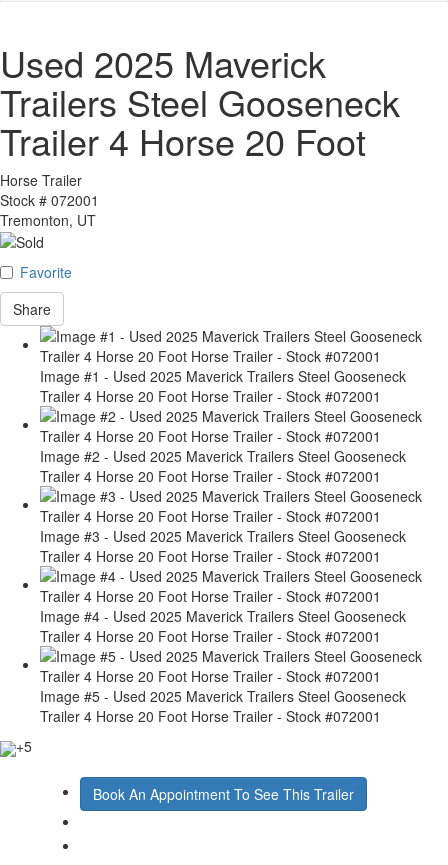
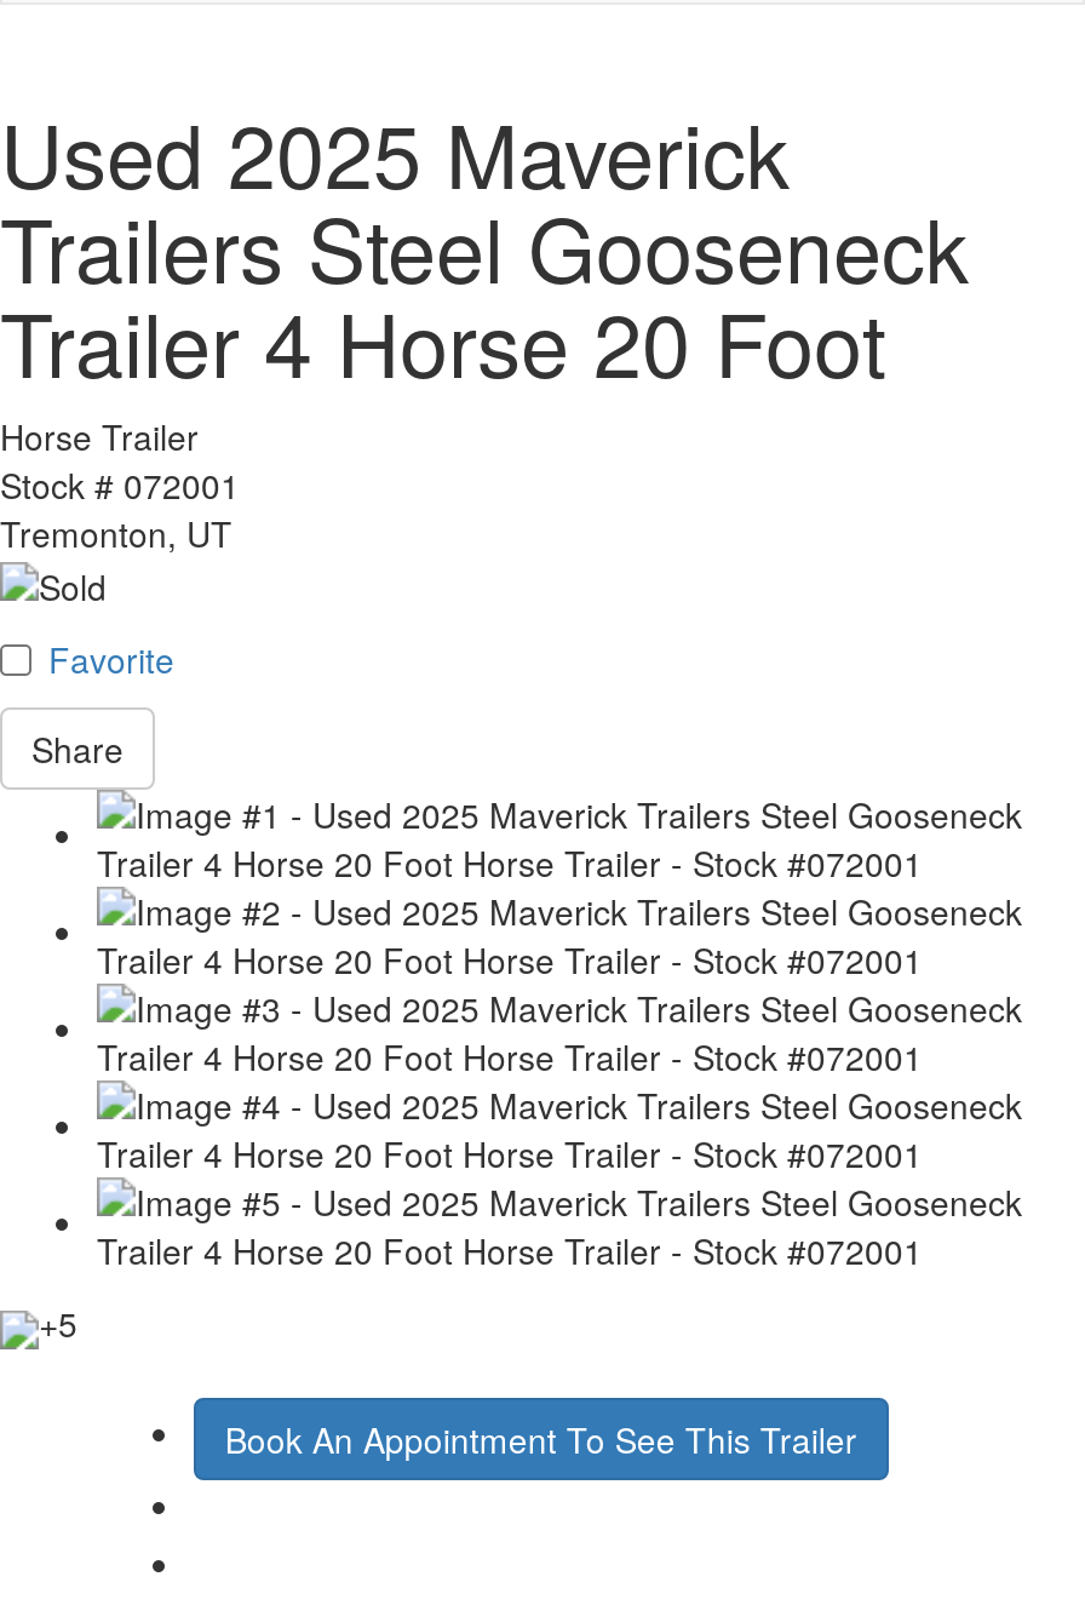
[40,366,406,726] Image #1 - Used 2025 Maverick Trailers Steel Gooseneck | Trailer 4 Horse 20 Foot Horse Trailer - Stock #072001 | Image #2 - Used 2025 Maverick Trailers Steel Gooseneck | Trailer 4 Horse 20 Foot Horse Trailer - Stock #072001 | Image #3 - Used 2025 Maverick Trailers Steel Gooseneck | Trailer 4 Horse 20 Foot Horse Trailer - Stock #072001 | Image #4 - Used 2025 Maverick Trailers Steel Gooseneck | Trailer 4 Horse 20 Foot Horse Trailer - Stock #072001 | Image #5 - Used 2025 Maverick Trailers Steel Gooseneck | Trailer 4 Horse 20 Foot Horse Trailer - Stock #072001 -> none

